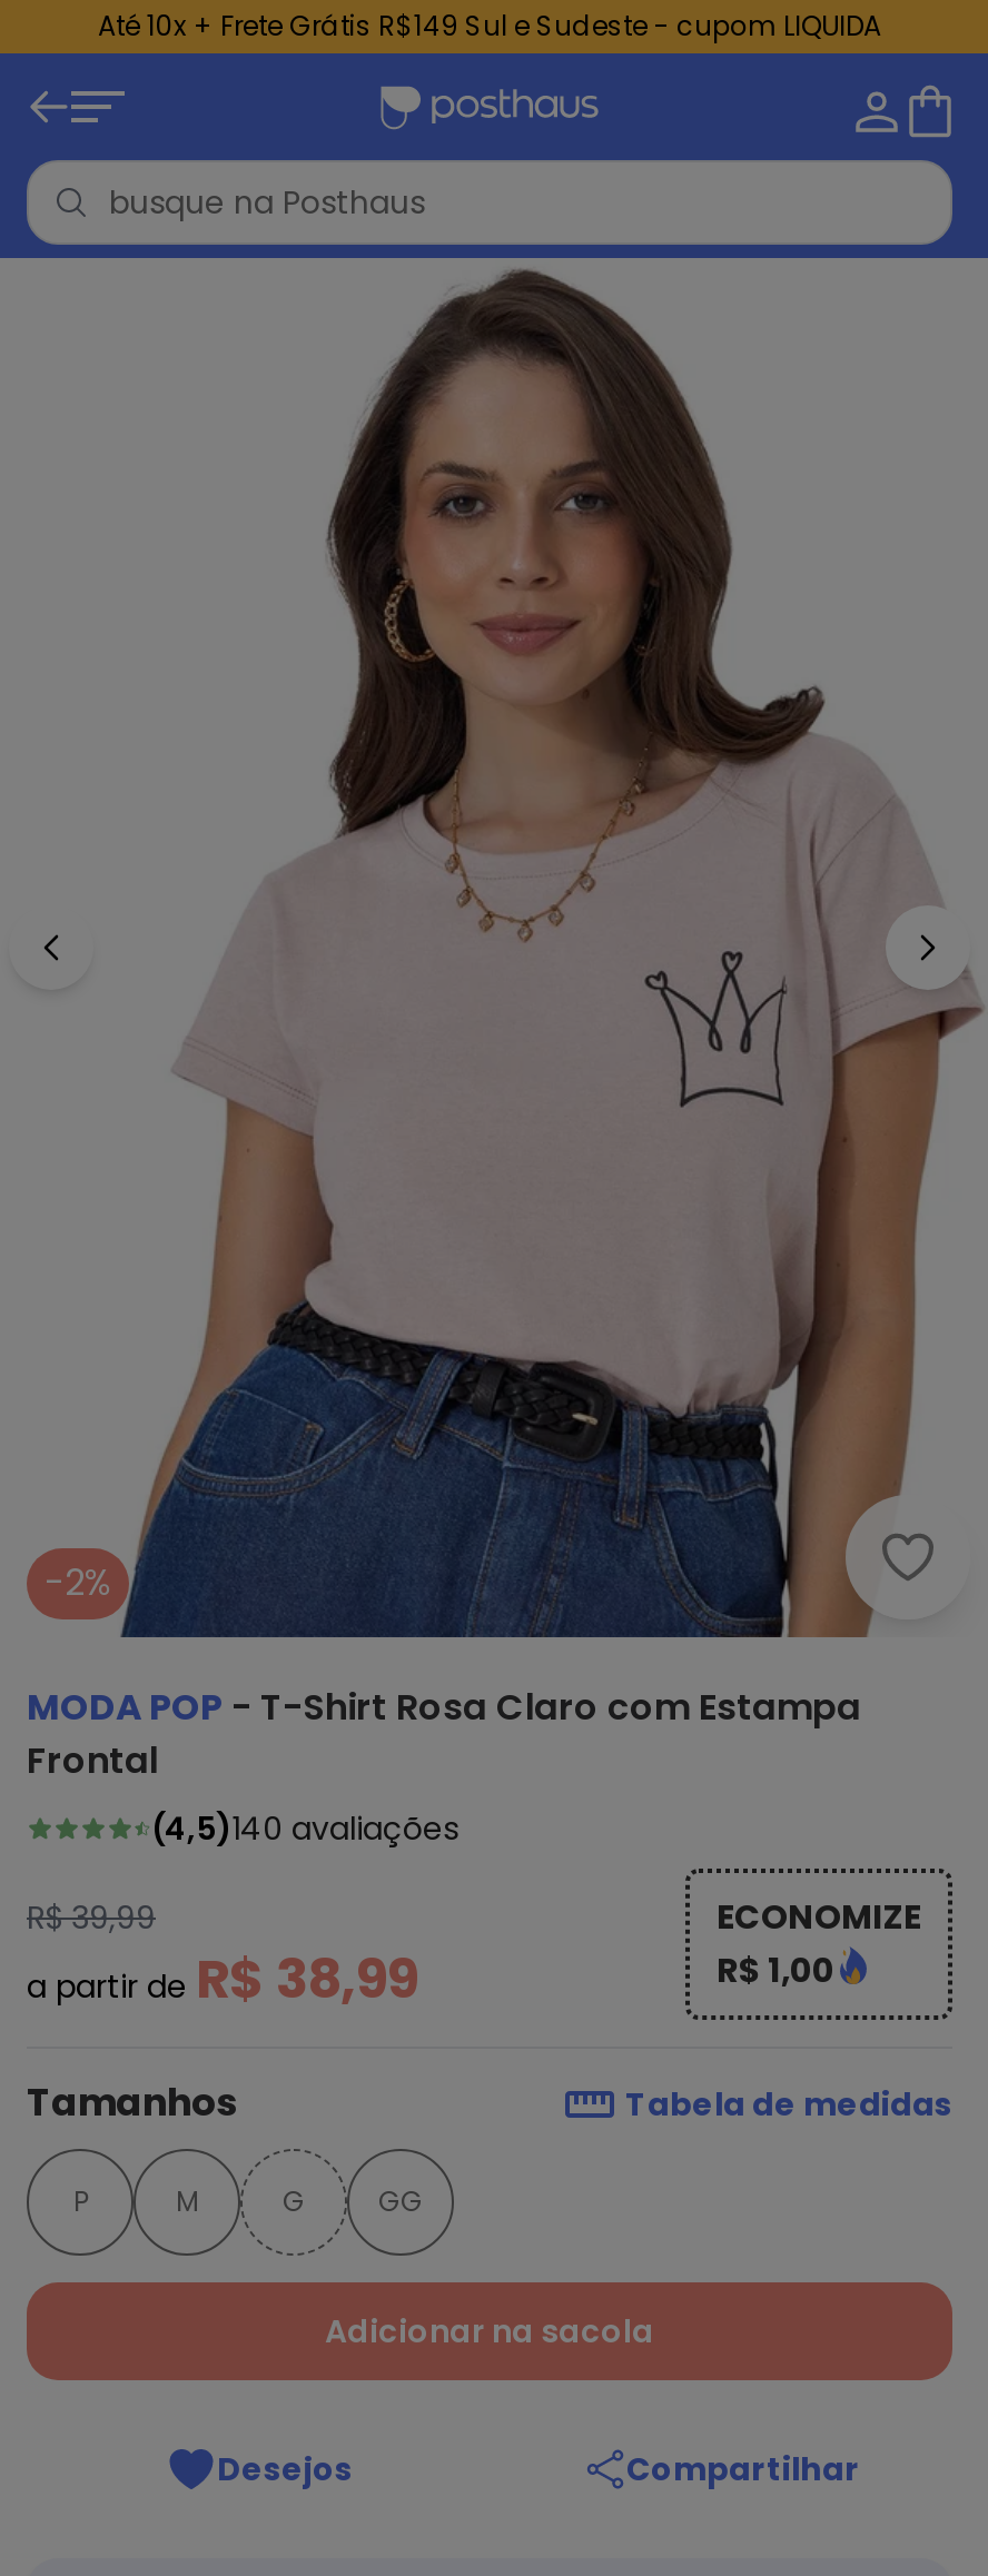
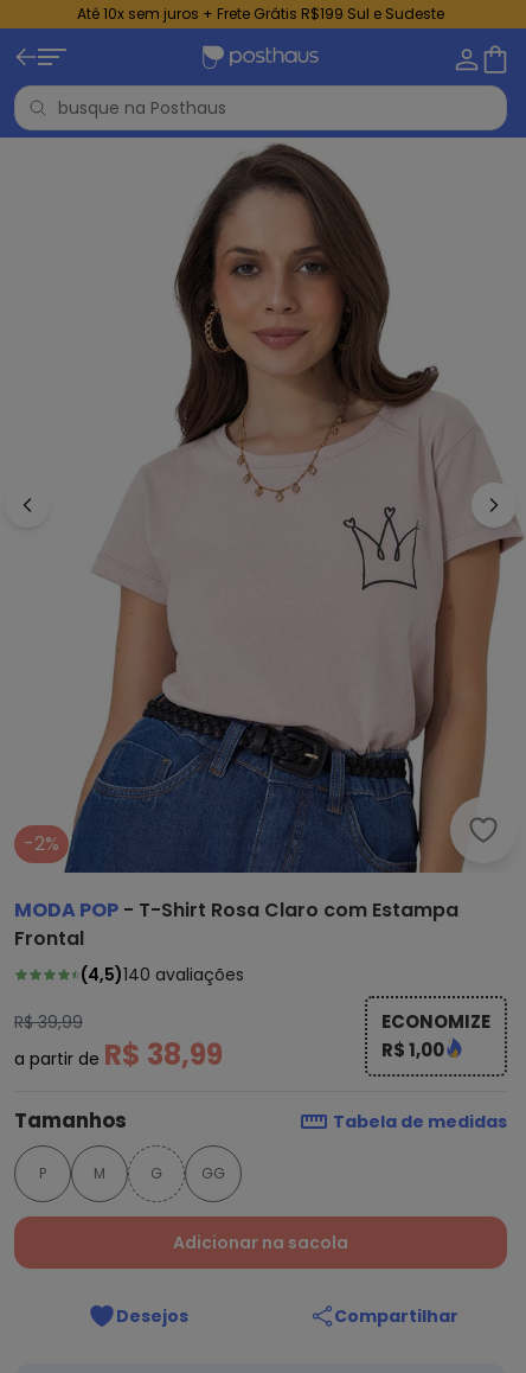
[98,7,881,44] Até 10x + Frete Grátis R$149 Sul e Sudeste - cupom LIQUIDA -> [77,4,444,24] Até 10x sem juros + Frete Grátis R$199 Sul e Sudeste

